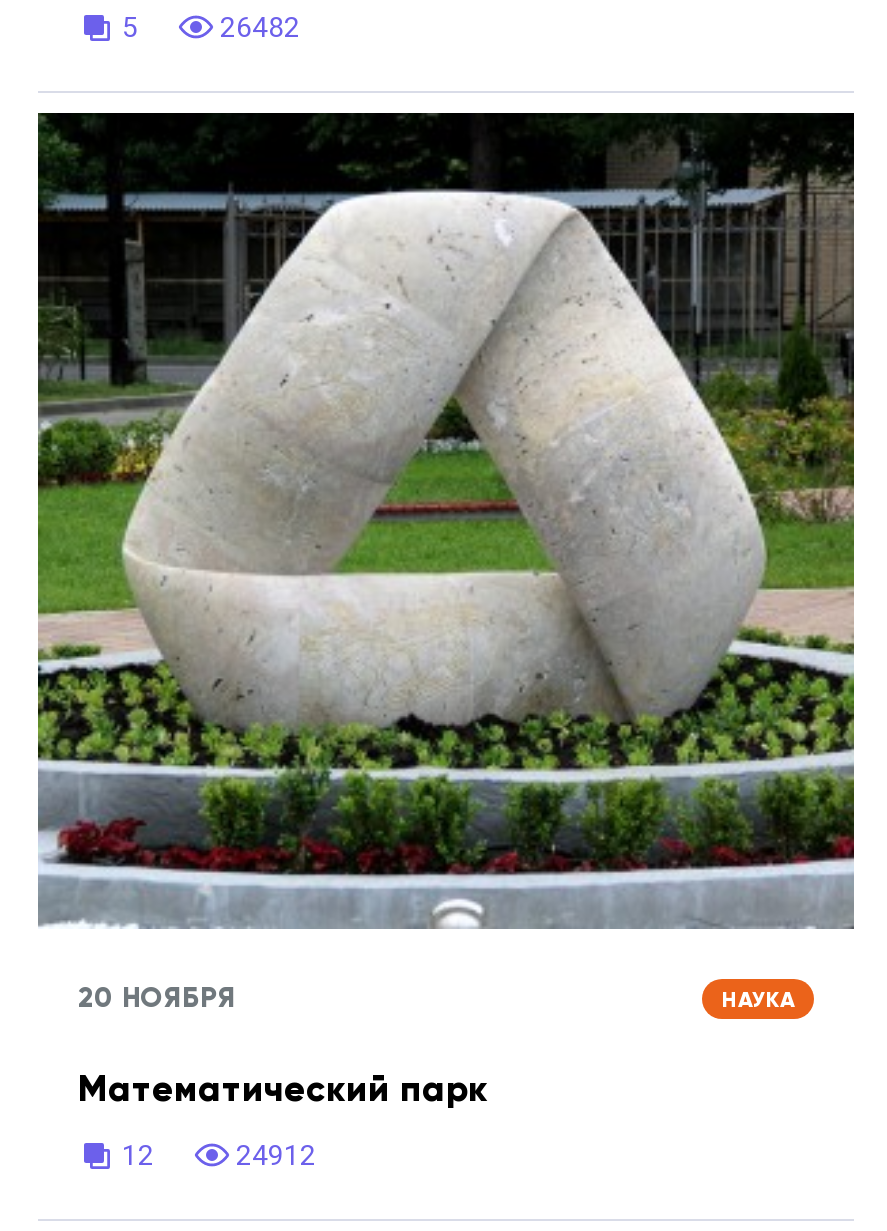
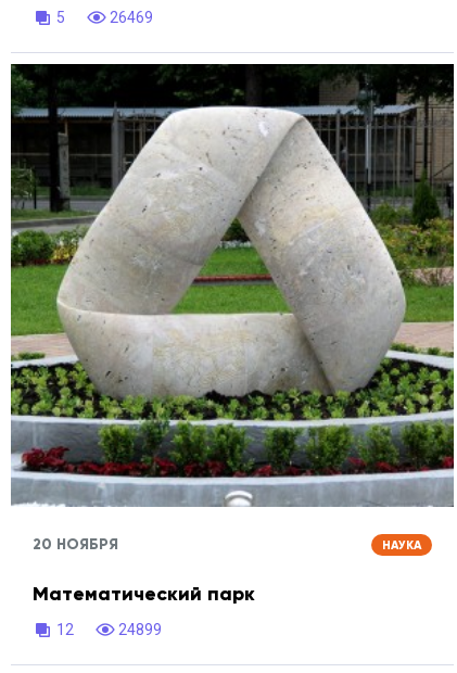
[220,12,300,44] 26482 -> [110,9,153,26] 26469
[236,1140,316,1172] 24912 -> [118,621,162,639] 24899

